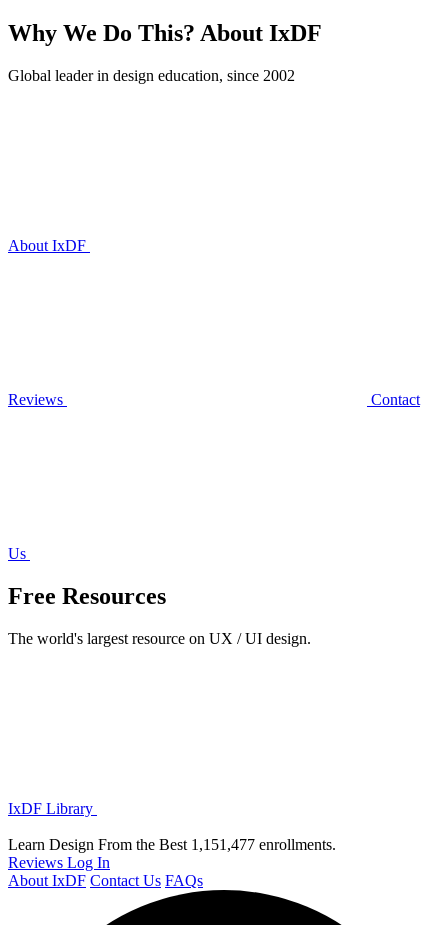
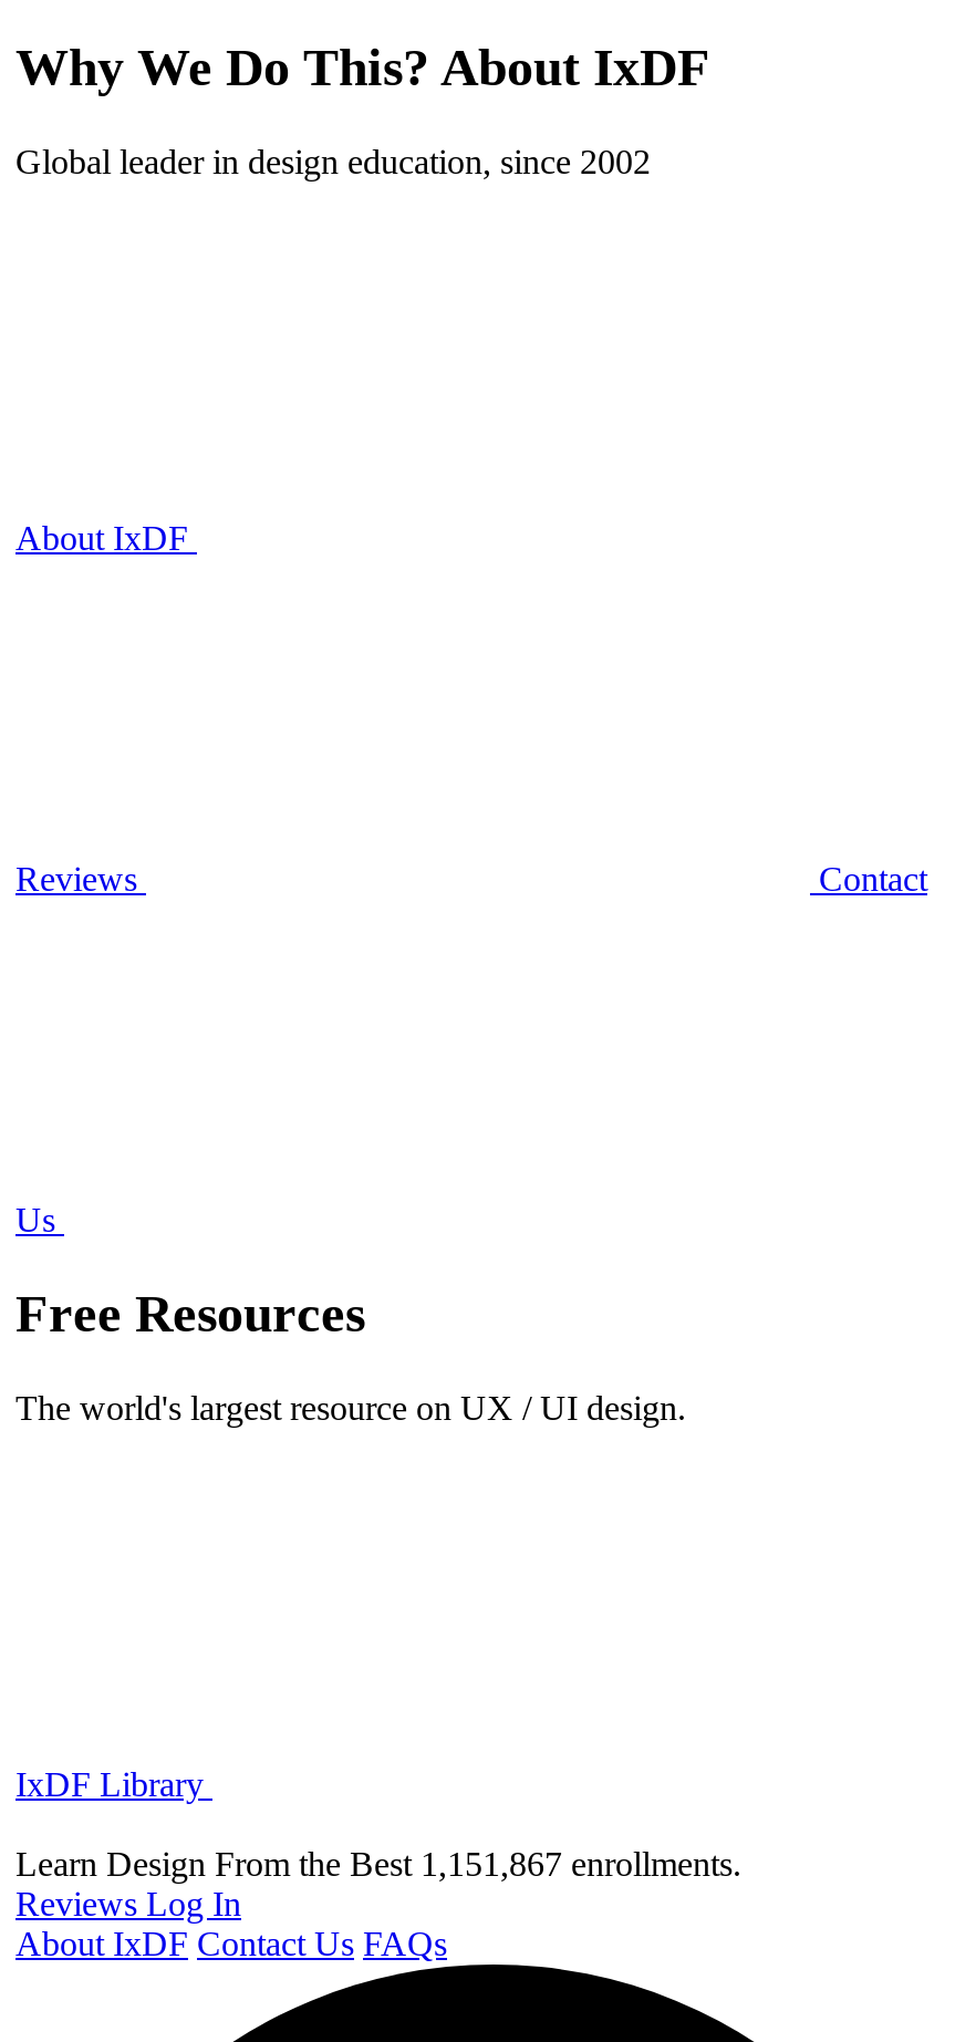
[8,836,336,853] Learn Design From the Best 1,151,477 enrollments. -> [15,1844,741,1882] Learn Design From the Best 1,151,867 enrollments.

